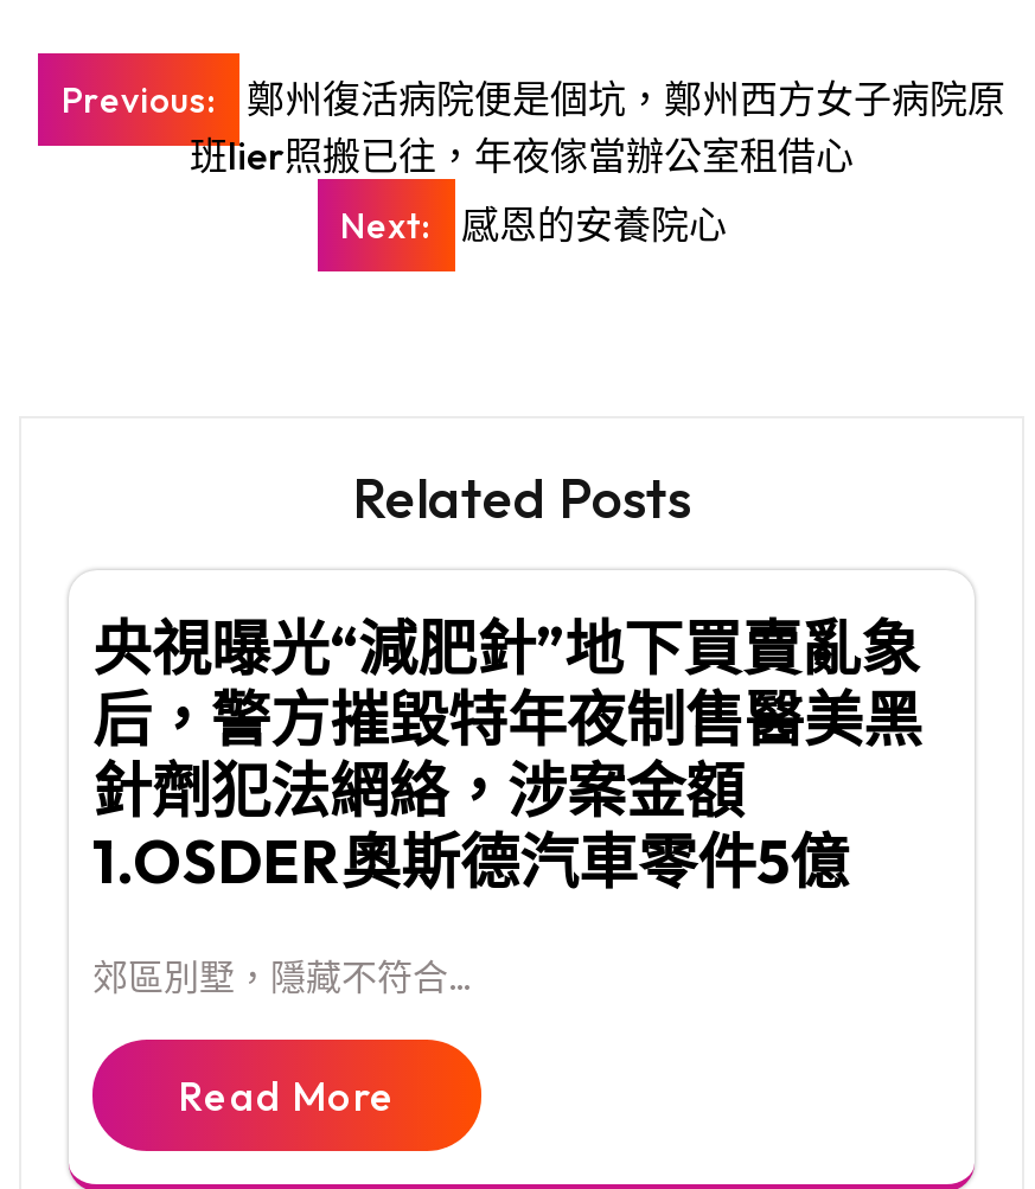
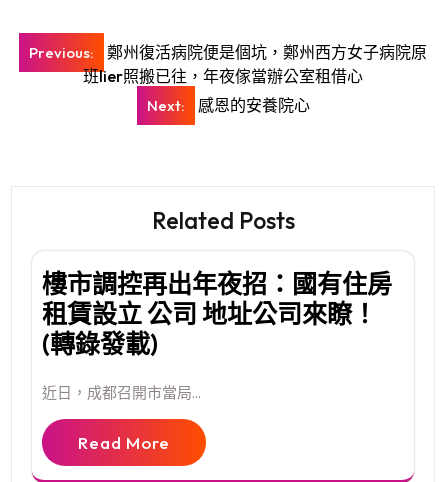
[92,610,922,899] 央視曝光“減肥針”地下買賣亂象 | 后，警方摧毀特年夜制售醫美黑 | 針劑犯法網絡，涉案金額 | 1.OSDER奧斯德汽車零件5億 -> [42,268,392,360] 樓市調控再出年夜招：國有住房 | 租賃設立 公司 地址公司來瞭！ | (轉錄發載)
[92,954,469,999] 郊區別墅，隱藏不符合... -> [42,383,201,402] 近日，成都召開市當局...

